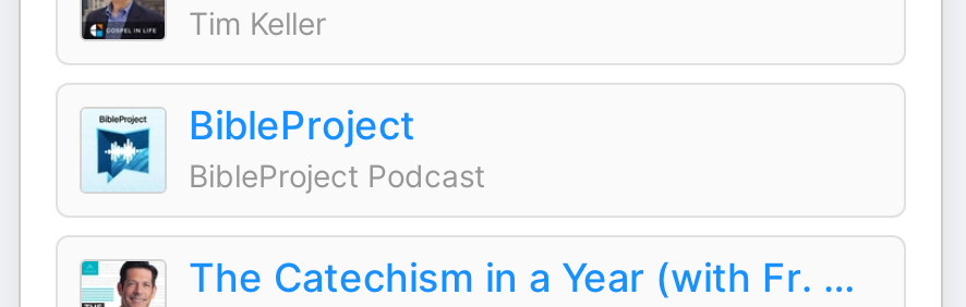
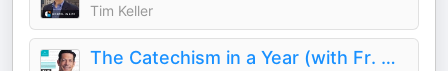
[82,102,485,194] [image] | BibleProject | BibleProject Podcast -> none

